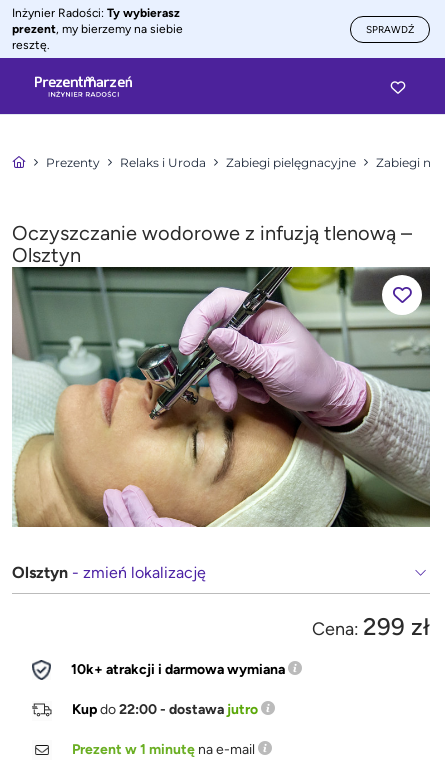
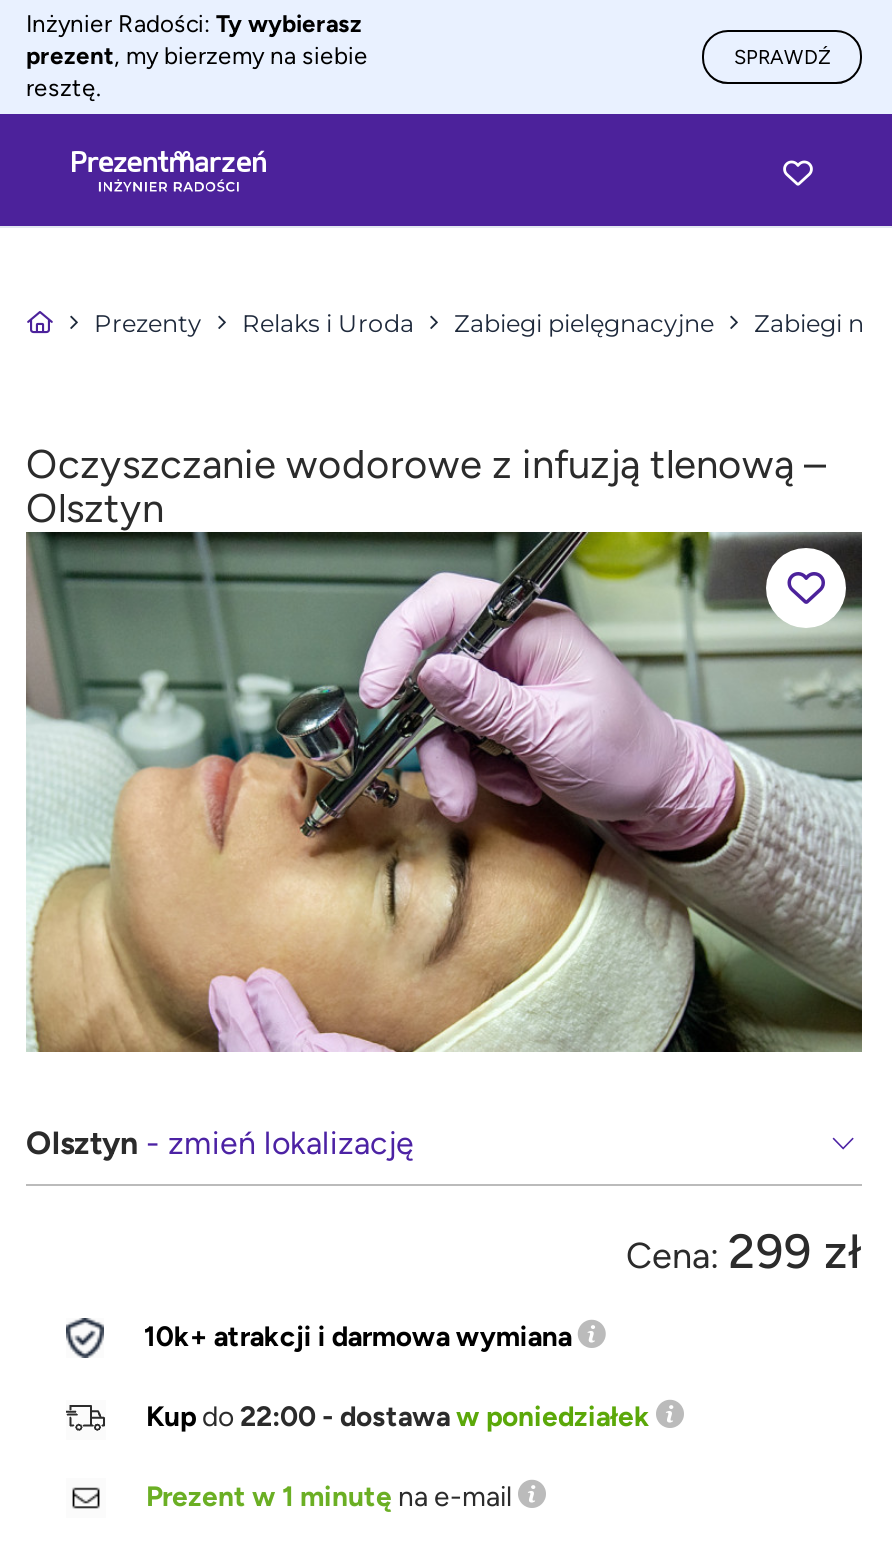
[72,701,258,718] Kup do 22:00 - dostawa jutro -> [146,1401,650,1435] Kup do 22:00 - dostawa w poniedziałek

